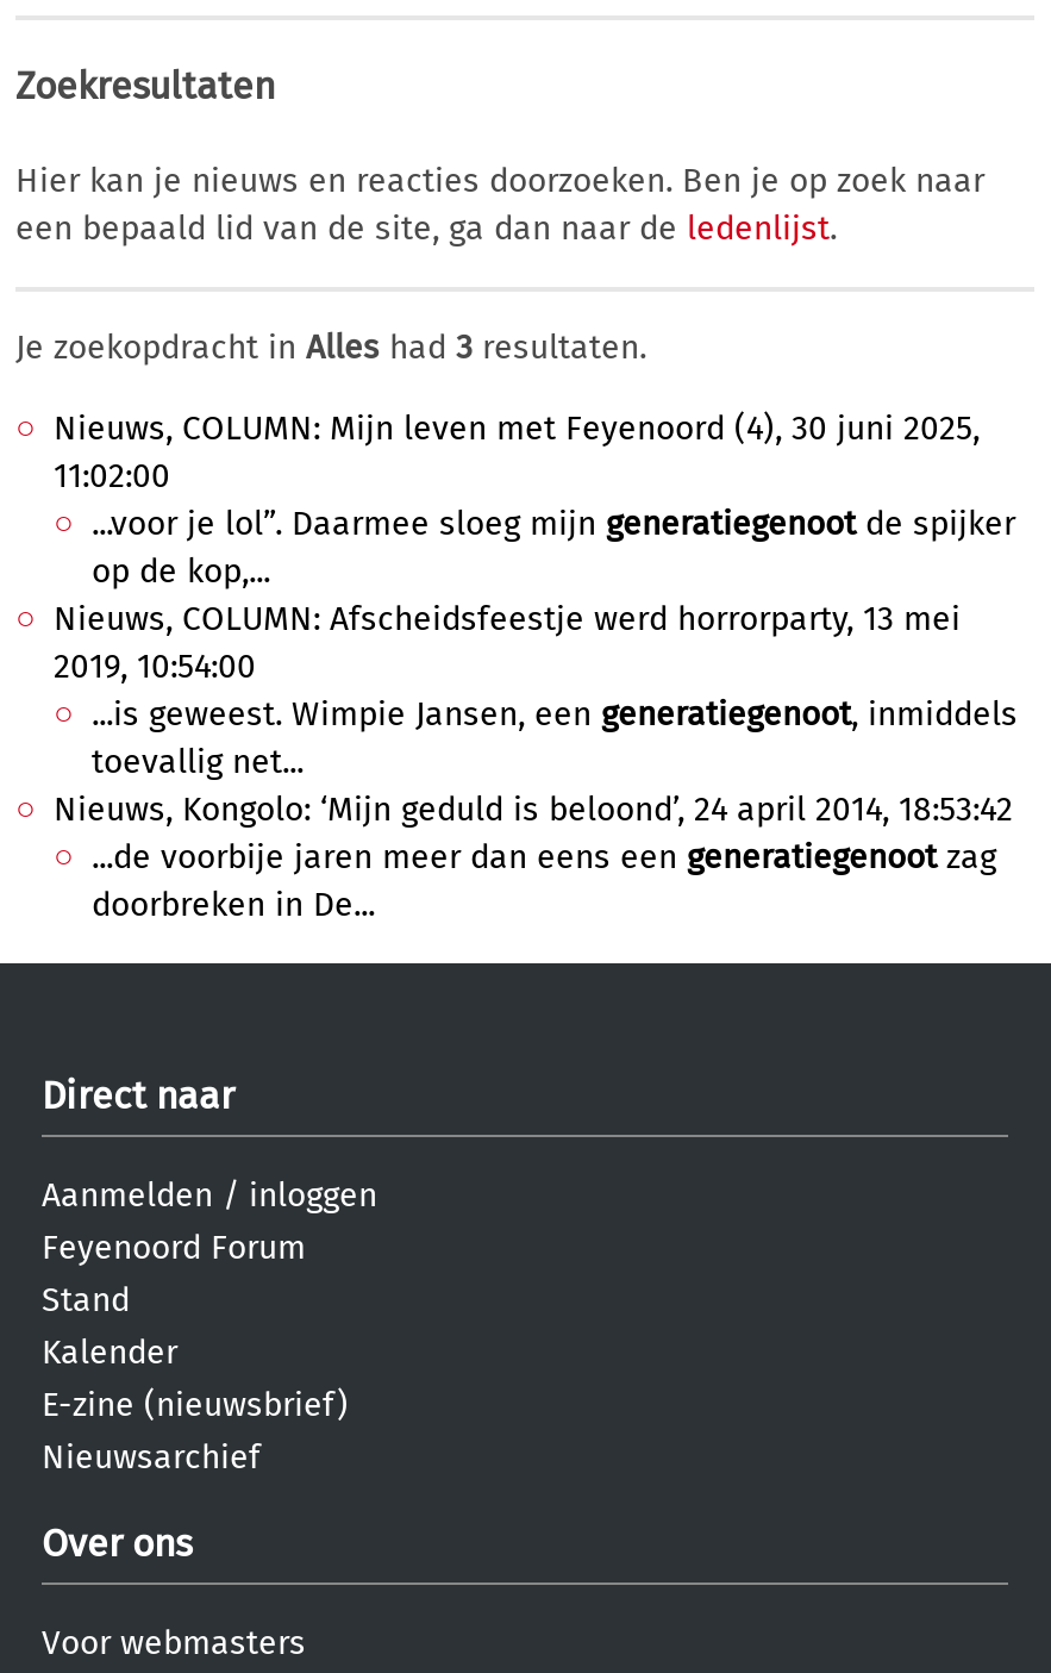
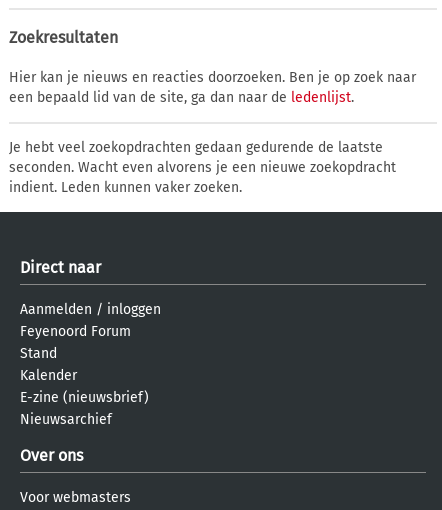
[15,327,1018,925] Je zoekopdracht in Alles had 3 resultaten. | Nieuws, COLUMN: Mijn leven met Feyenoord (4), 30 juni 2025, | 11:02:00 | ...voor je lol”. Daarmee sloeg mijn generatiegenoot de spijker | op de kop,... | Nieuws, COLUMN: Afscheidsfeestje werd horrorparty, 13 mei | 2019, 10:54:00 | ...is geweest. Wimpie Jansen, een generatiegenoot, inmiddels | toevallig net... | Nieuws, Kongolo: ‘Mijn geduld is beloond’, 24 april 2014, 18:53:42 | ...de voorbije jaren meer dan eens een generatiegenoot zag | doorbreken in De... -> [9,139,396,196] Je hebt veel zoekopdrachten gedaan gedurende de laatste | seconden. Wacht even alvorens je een nieuwe zoekopdracht | indient. Leden kunnen vaker zoeken.

